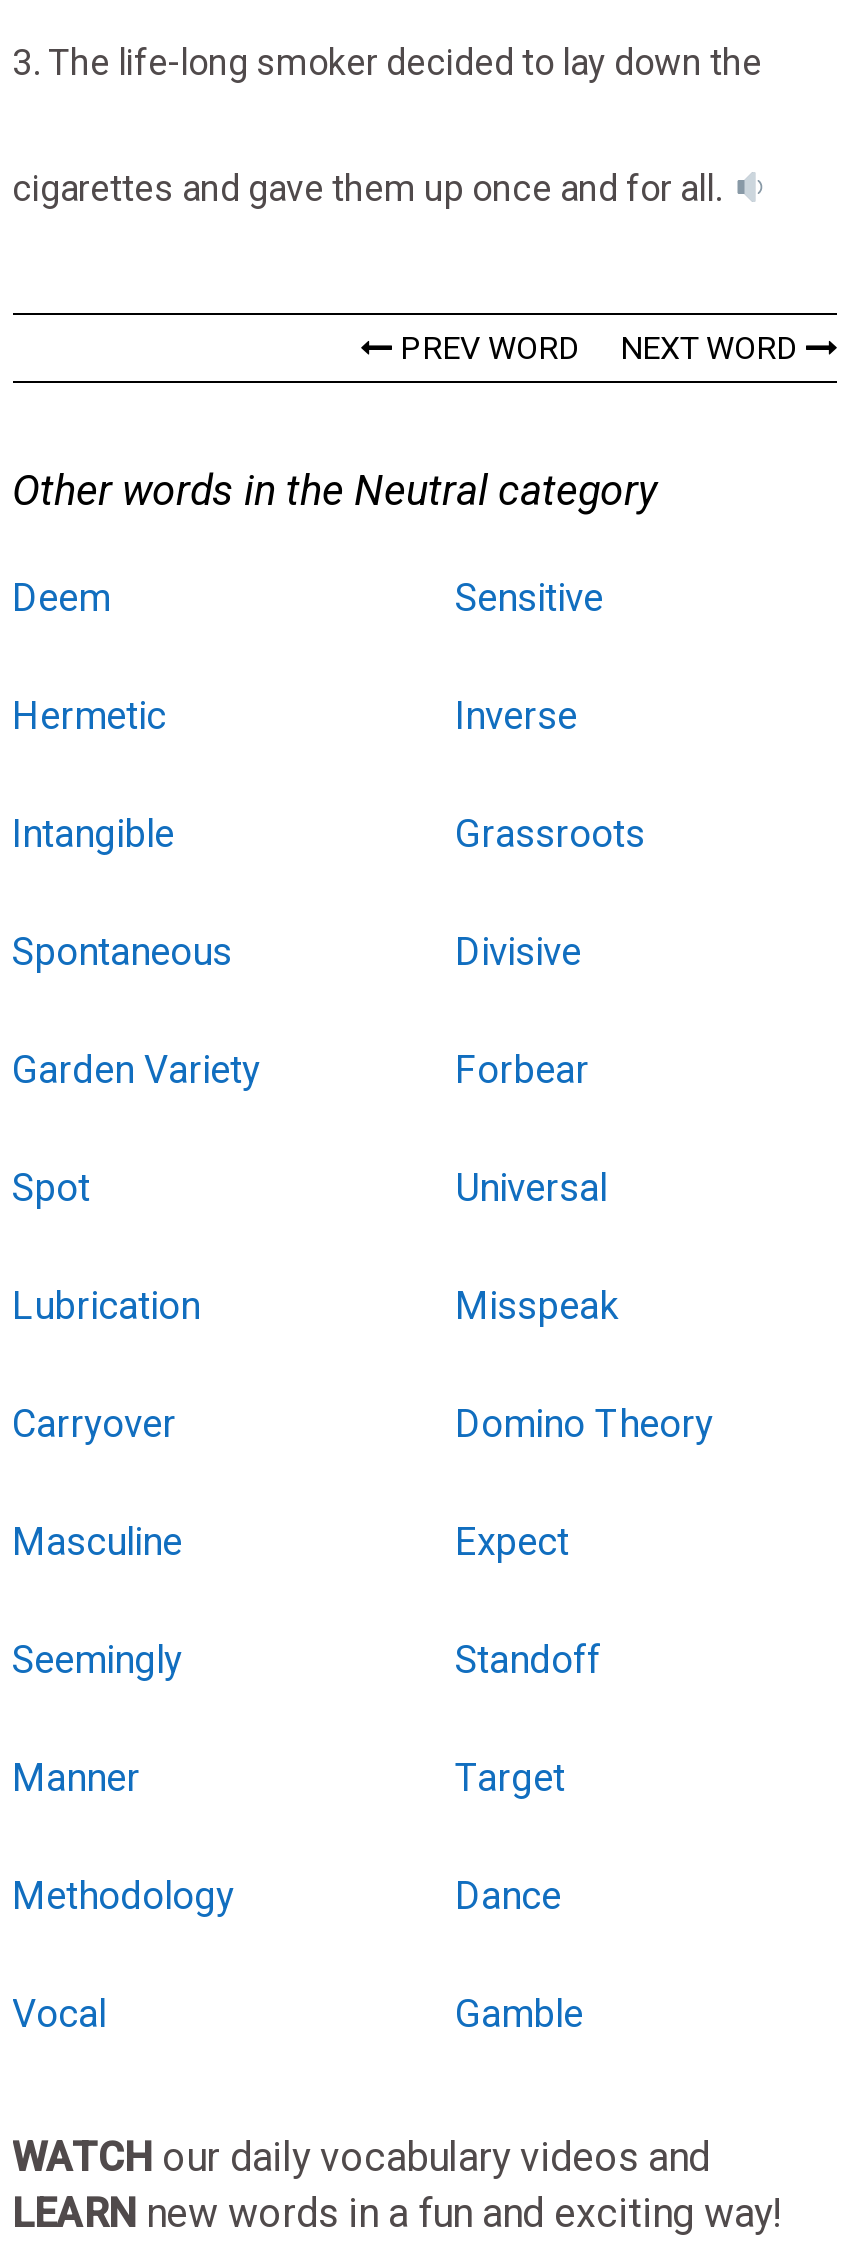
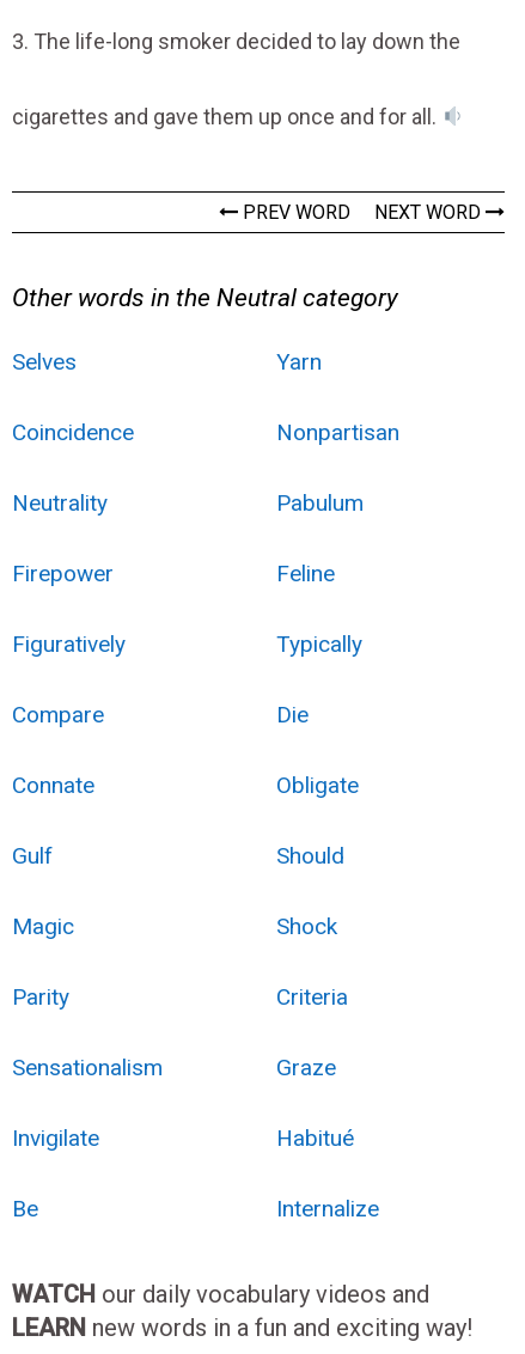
[12,574,603,620] Deem | Sensitive -> [11,348,322,375] Selves | Yarn
[12,692,577,738] Hermetic | Inverse -> [11,418,399,446] Coincidence | Nonpartisan
[12,810,645,856] Intangible | Grassroots -> [11,489,364,516] Neutrality | Pabulum
[12,928,581,974] Spontaneous | Divisive -> [11,559,335,587] Firepower | Feline
[12,1046,589,1092] Garden Variety | Forbear -> [11,630,362,657] Figuratively | Typically
[12,1164,607,1210] Spot | Universal -> [11,700,309,728] Compare | Die
[12,1282,617,1328] Lubrication | Misspeak -> [11,771,359,799] Connate | Obligate
[12,1400,713,1446] Carryover | Domino Theory -> [11,842,344,869] Gulf | Should
[12,1518,569,1564] Masculine | Expect -> [11,912,337,940] Magic | Shock
[12,1636,601,1682] Seemingly | Standoff -> [11,983,348,1010] Parity | Criteria
[12,1754,565,1800] Manner | Target -> [11,1053,336,1081] Sensationalism | Graze
[12,1872,561,1918] Methodology | Dance -> [11,1124,354,1151] Invigilate | Habitué
[12,1990,583,2036] Vocal | Gamble -> [11,1194,379,1222] Be | Internalize

